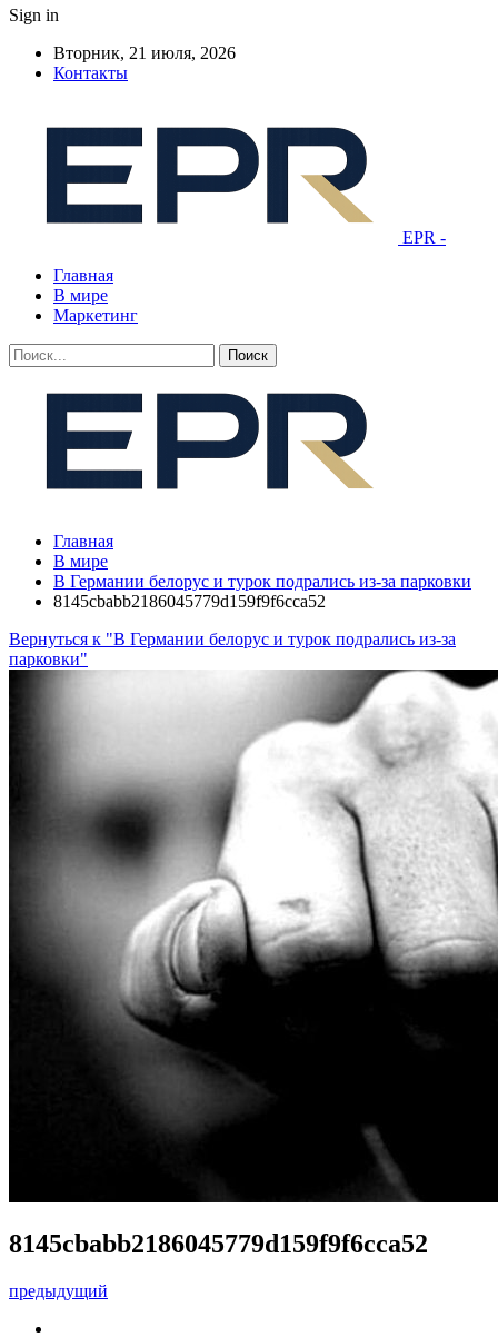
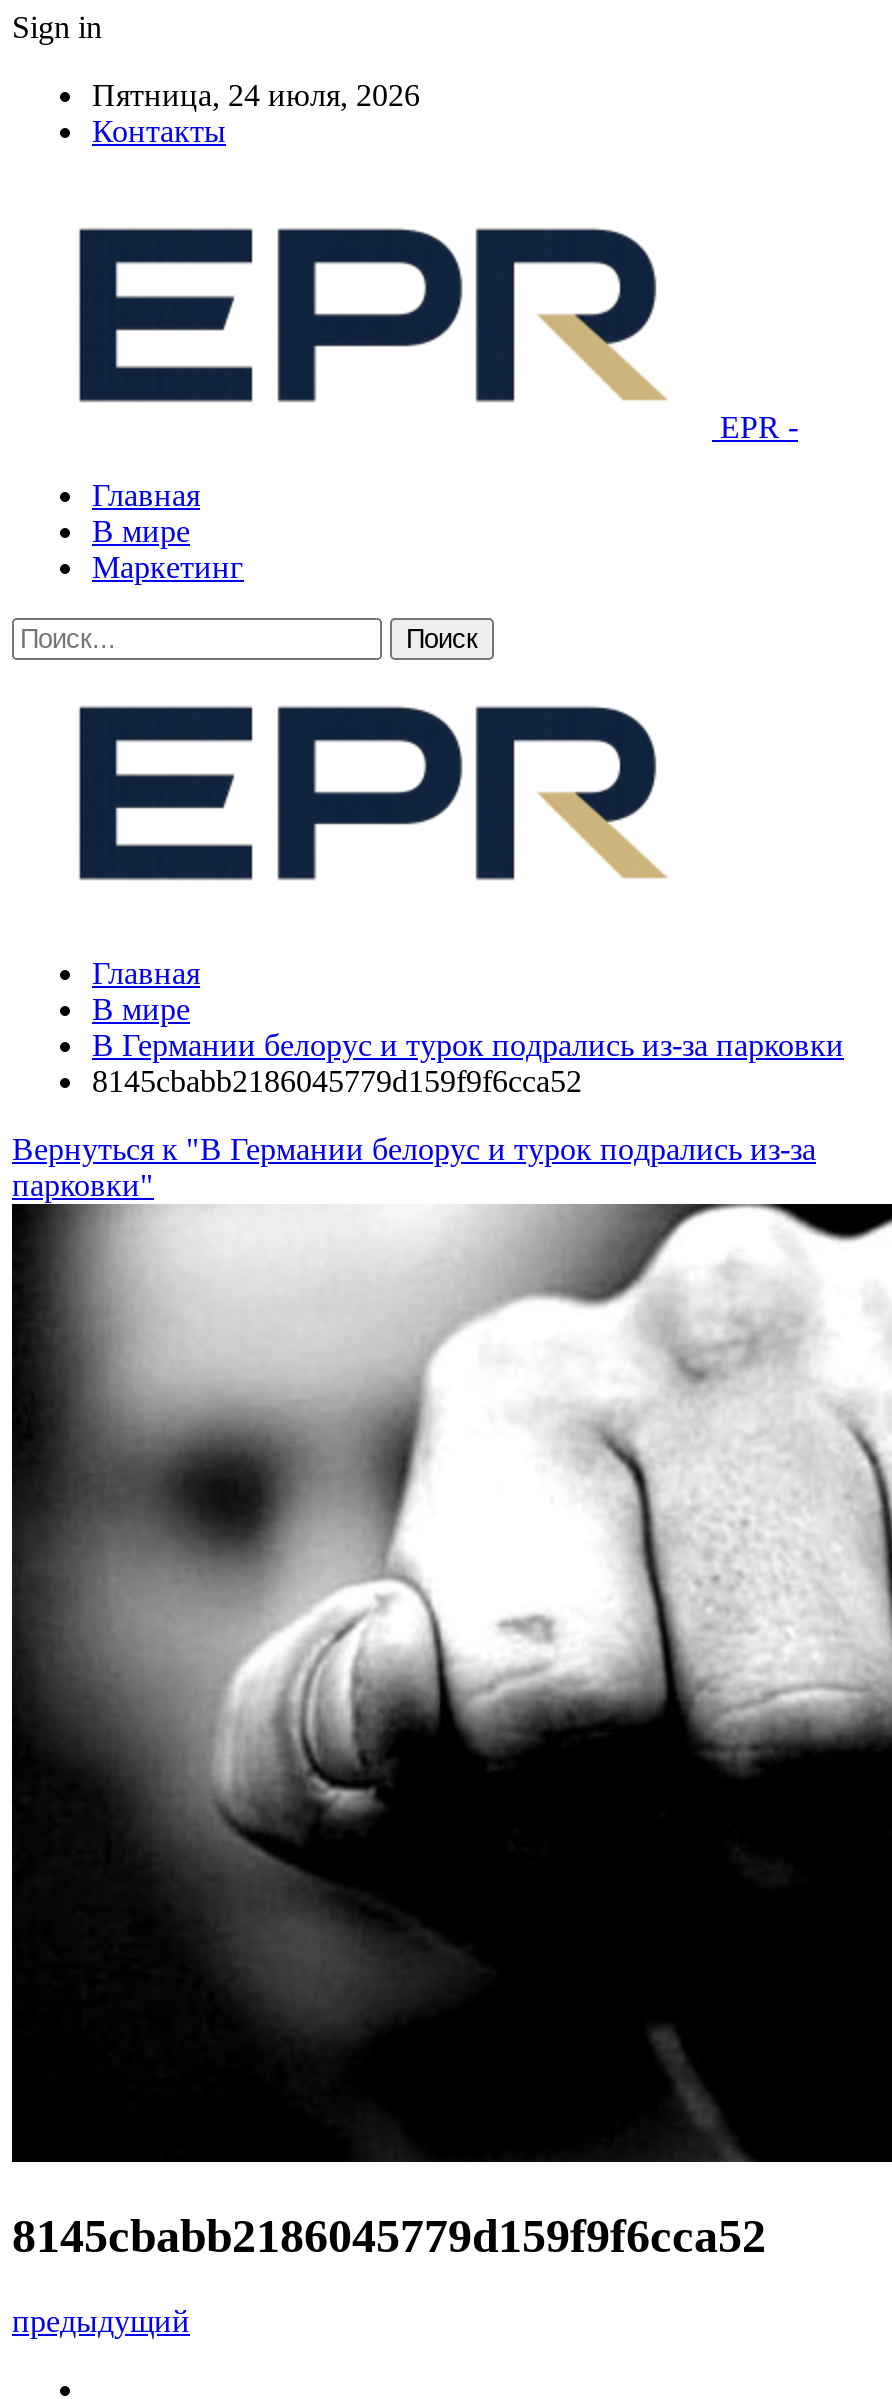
[53,43,236,62] Вторник, 21 июля, 2026 -> [92,78,420,112] Пятница, 24 июля, 2026

